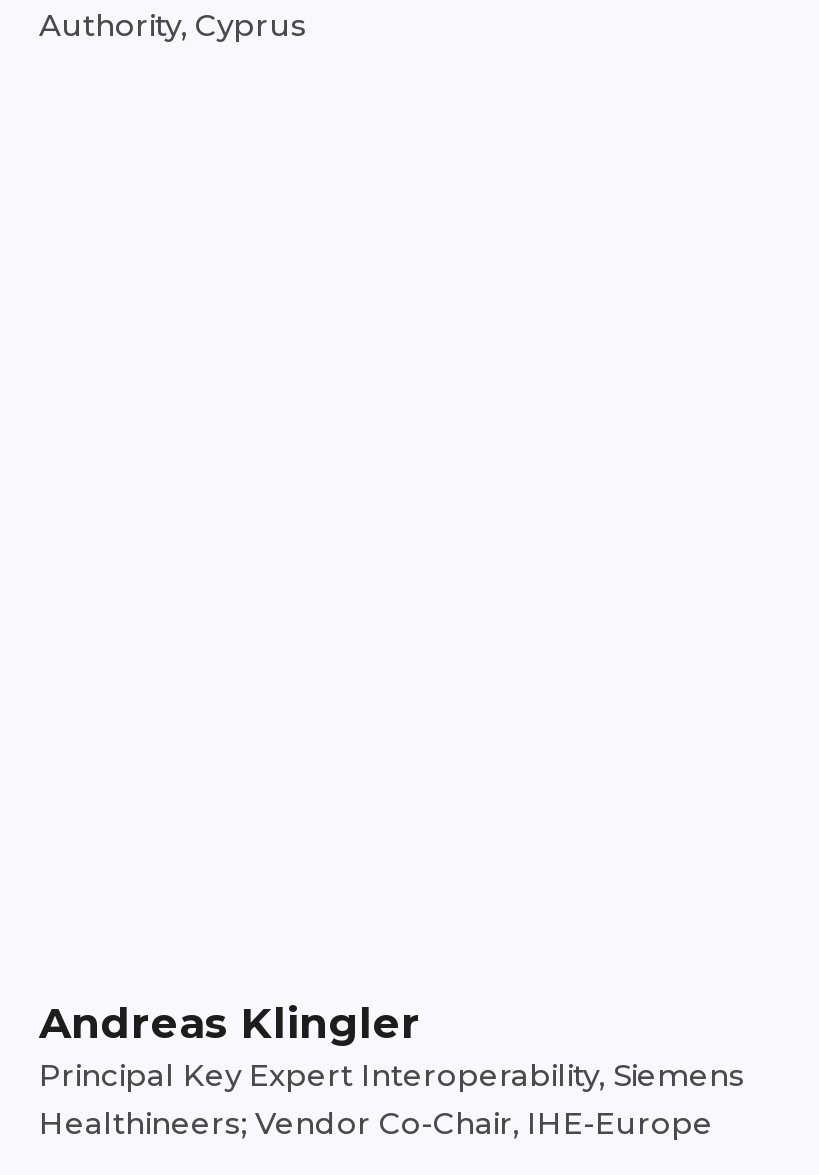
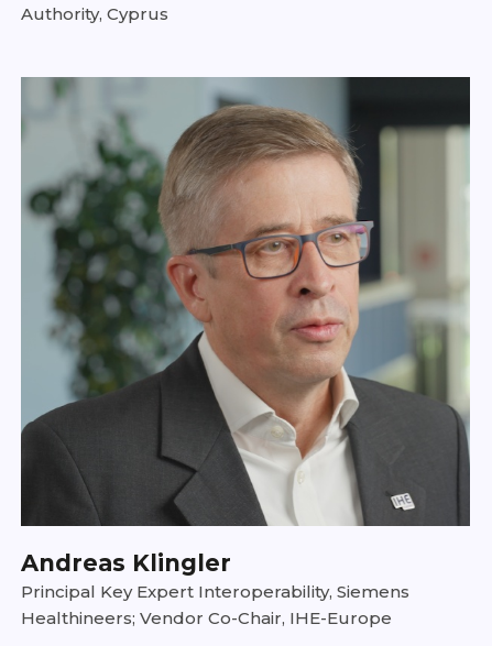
none -> [20,76,471,527] [image]

